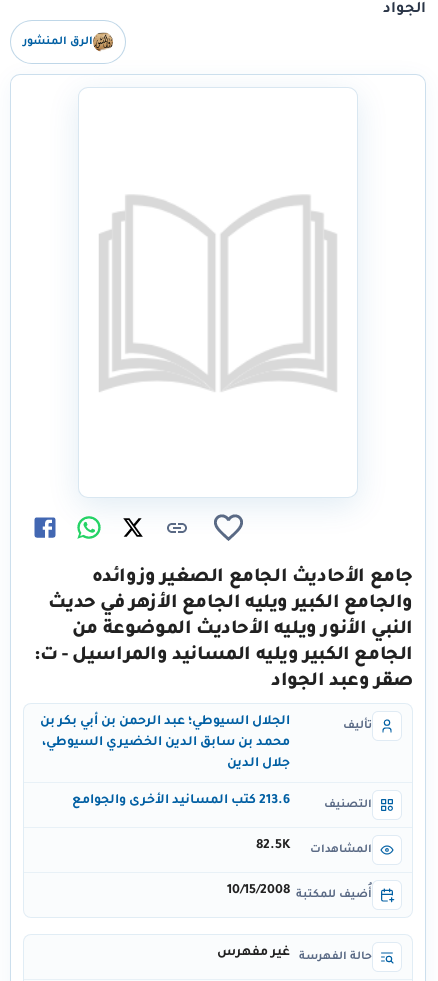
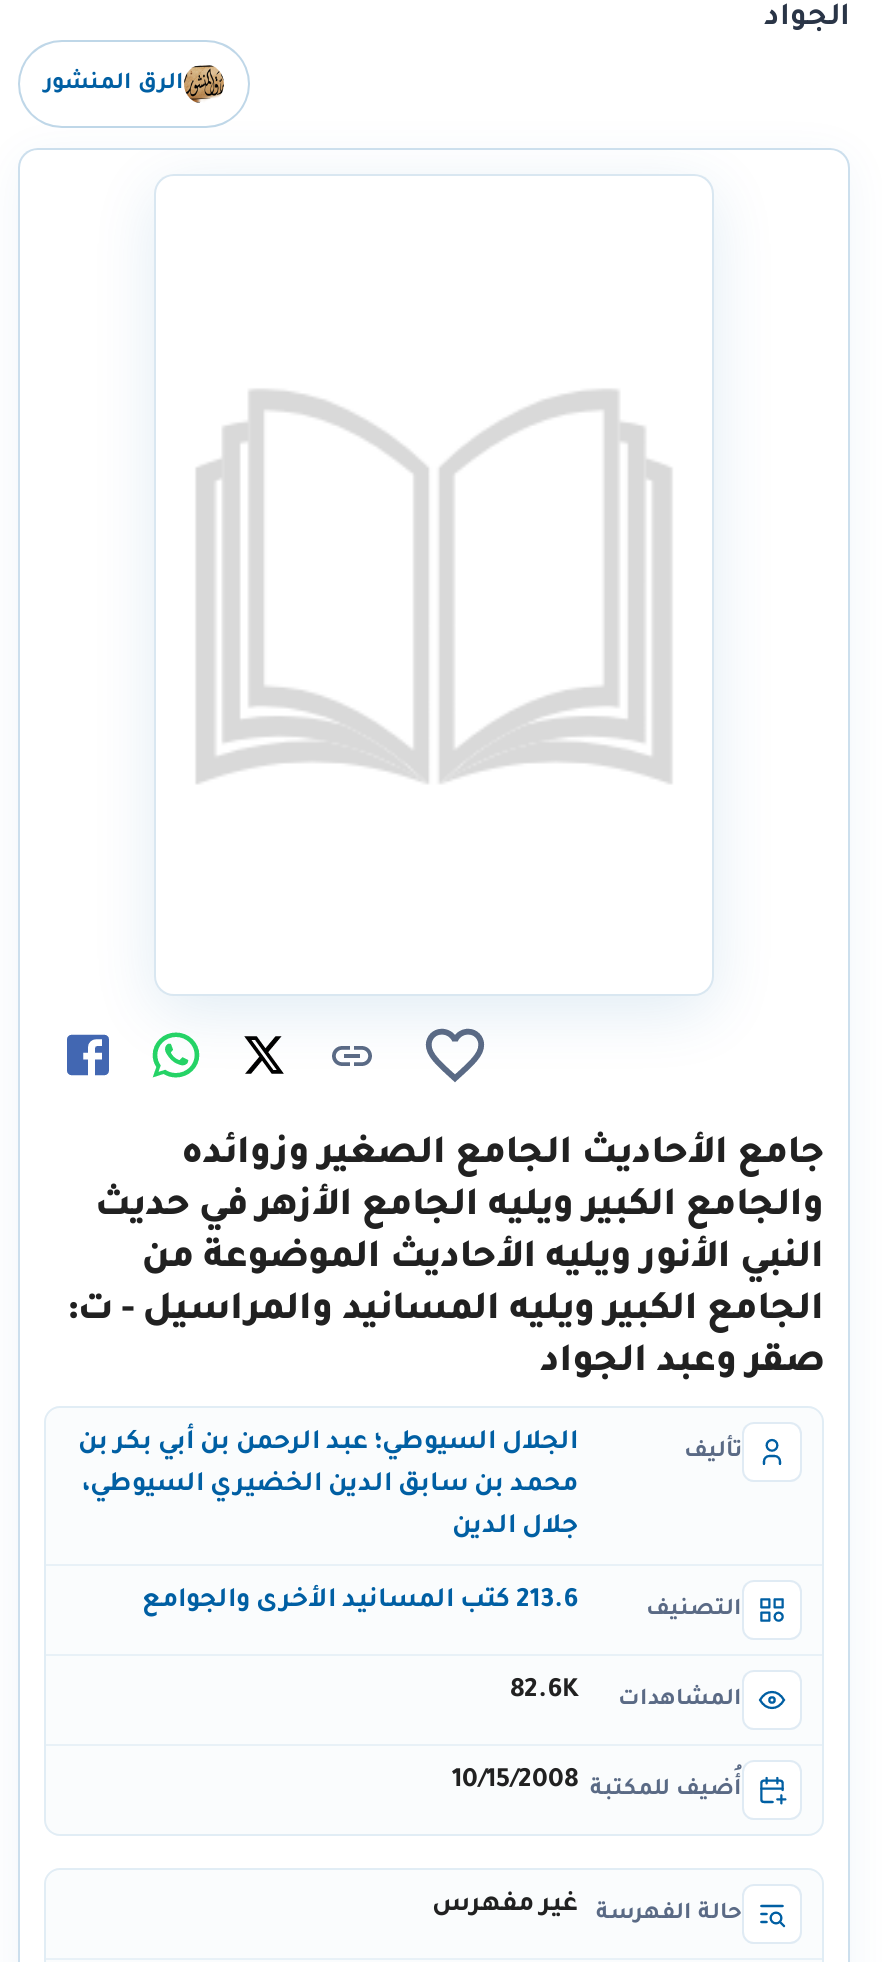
[256,839,372,856] المشاهدات 82.5K -> [510,1678,742,1712] المشاهدات 82.6K

